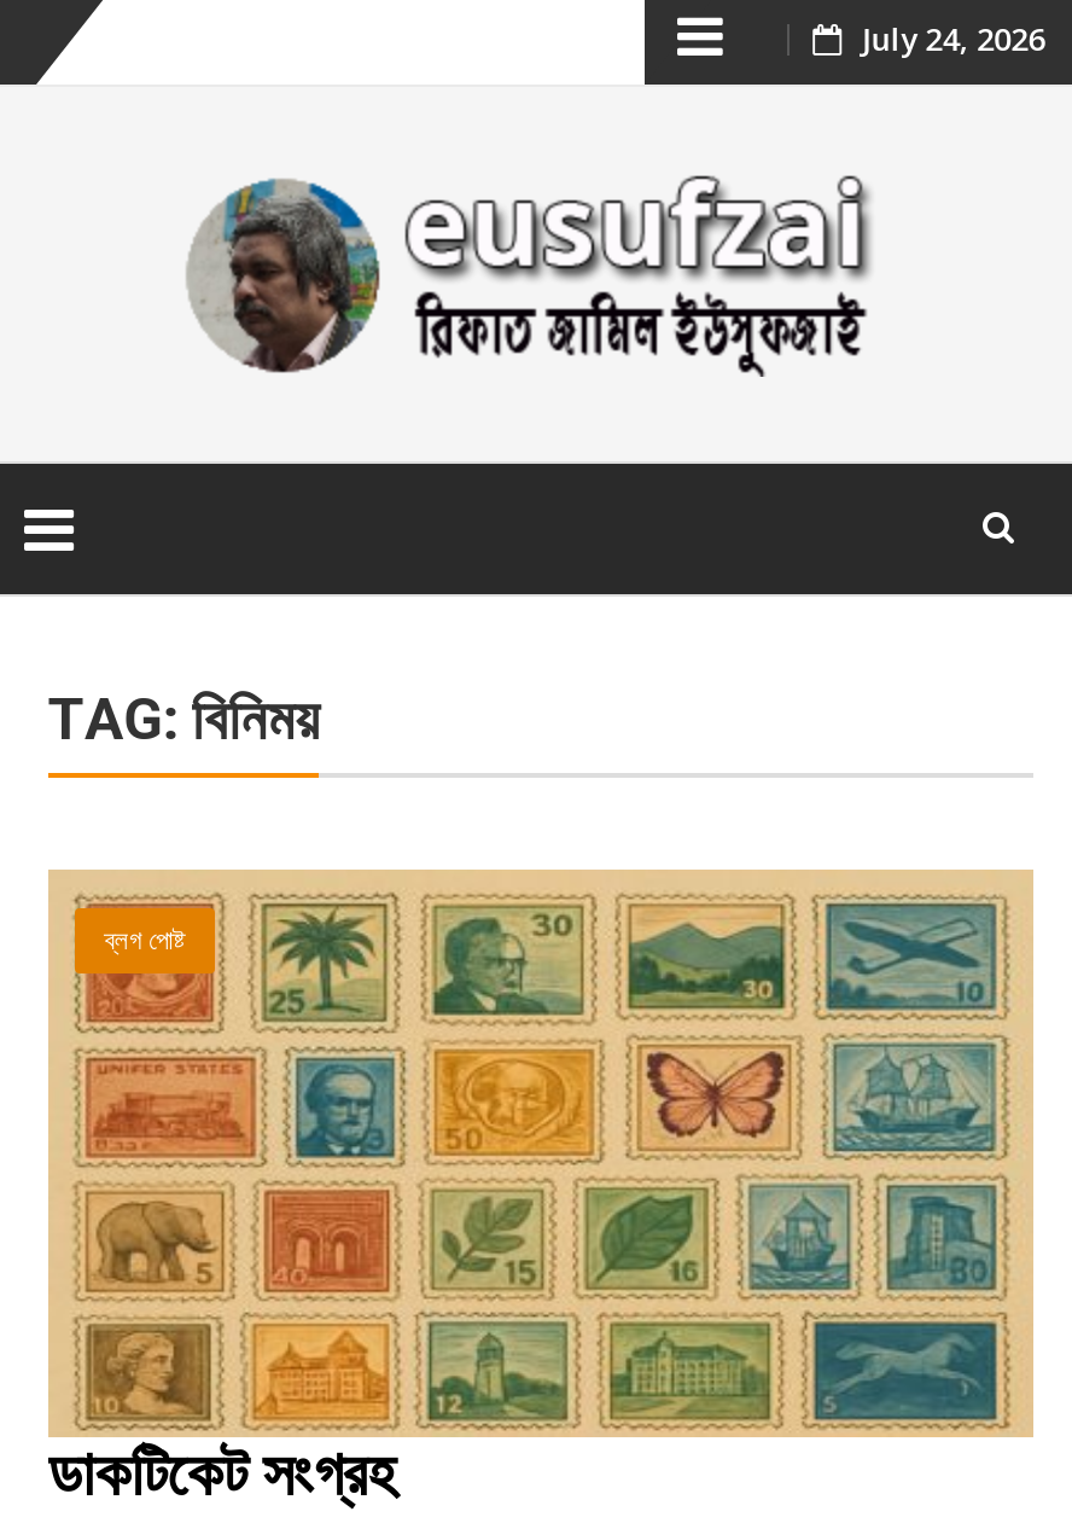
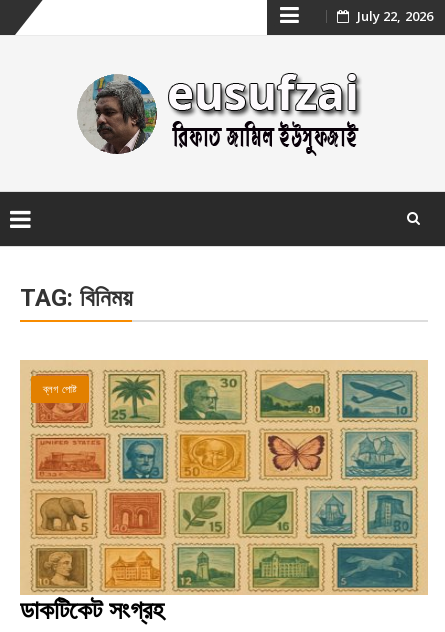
[861,17,1045,60] July 24, 2026 -> [357,7,433,25] July 22, 2026

